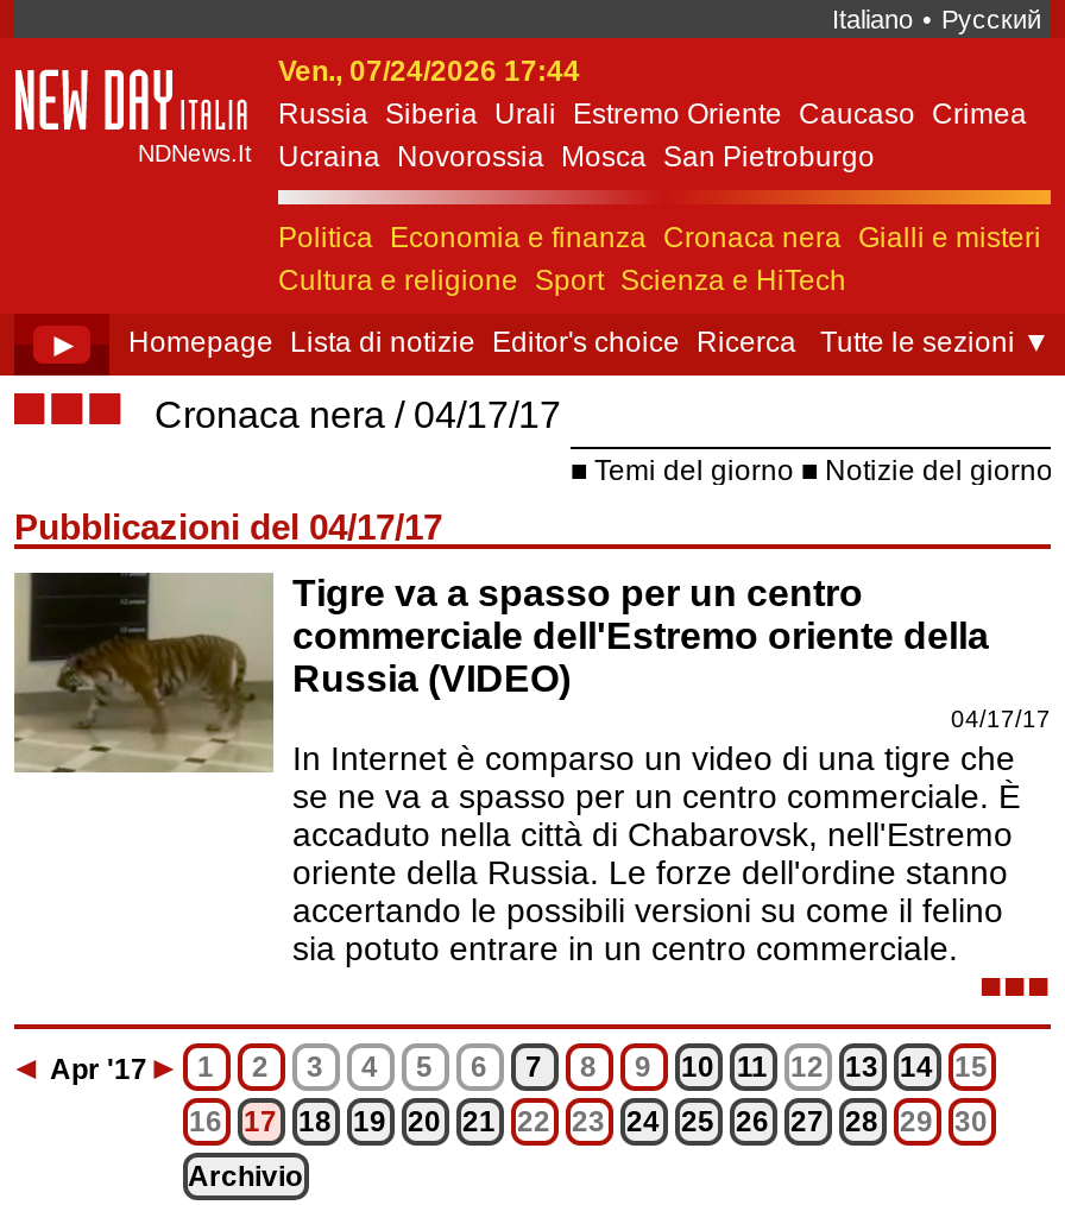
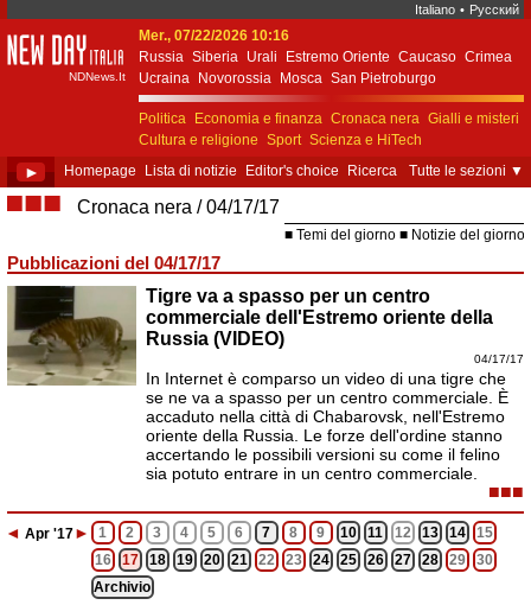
[278,55,580,88] Ven., 07/24/2026 17:44 -> [139,27,289,44] Mer., 07/22/2026 10:16

